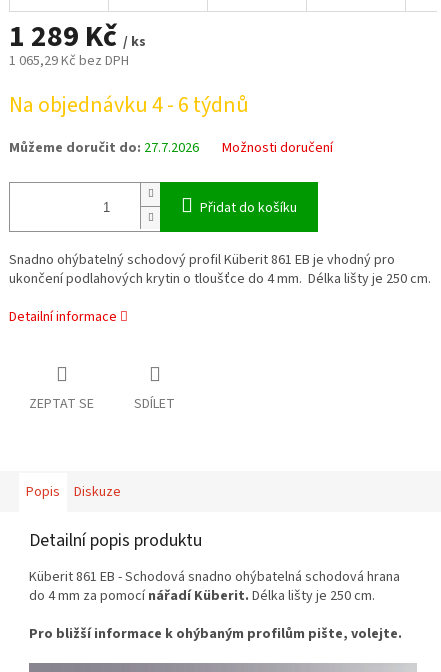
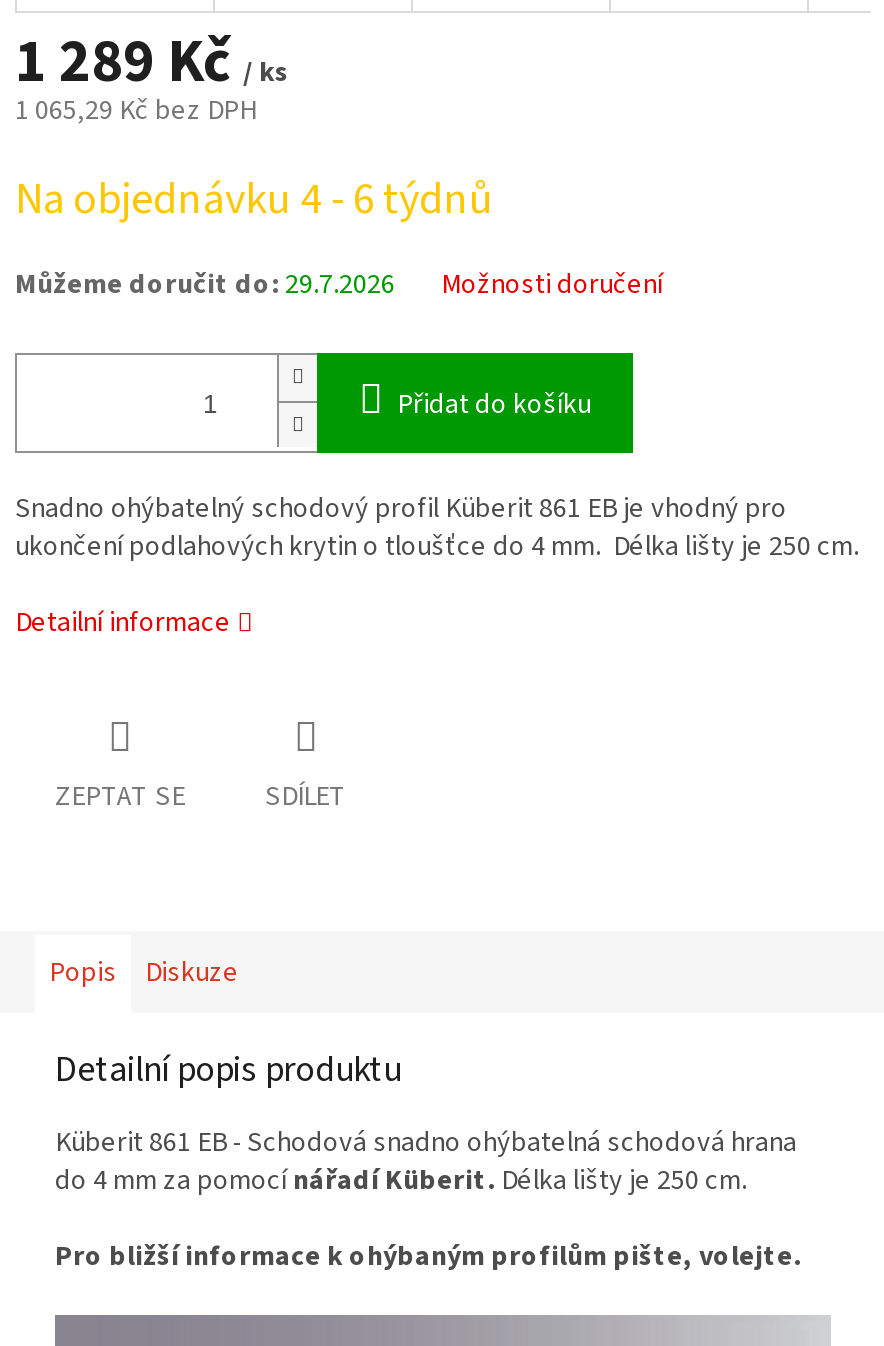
[9,138,199,158] Můžeme doručit do: 27.7.2026 -> [15,266,395,306] Můžeme doručit do: 29.7.2026

